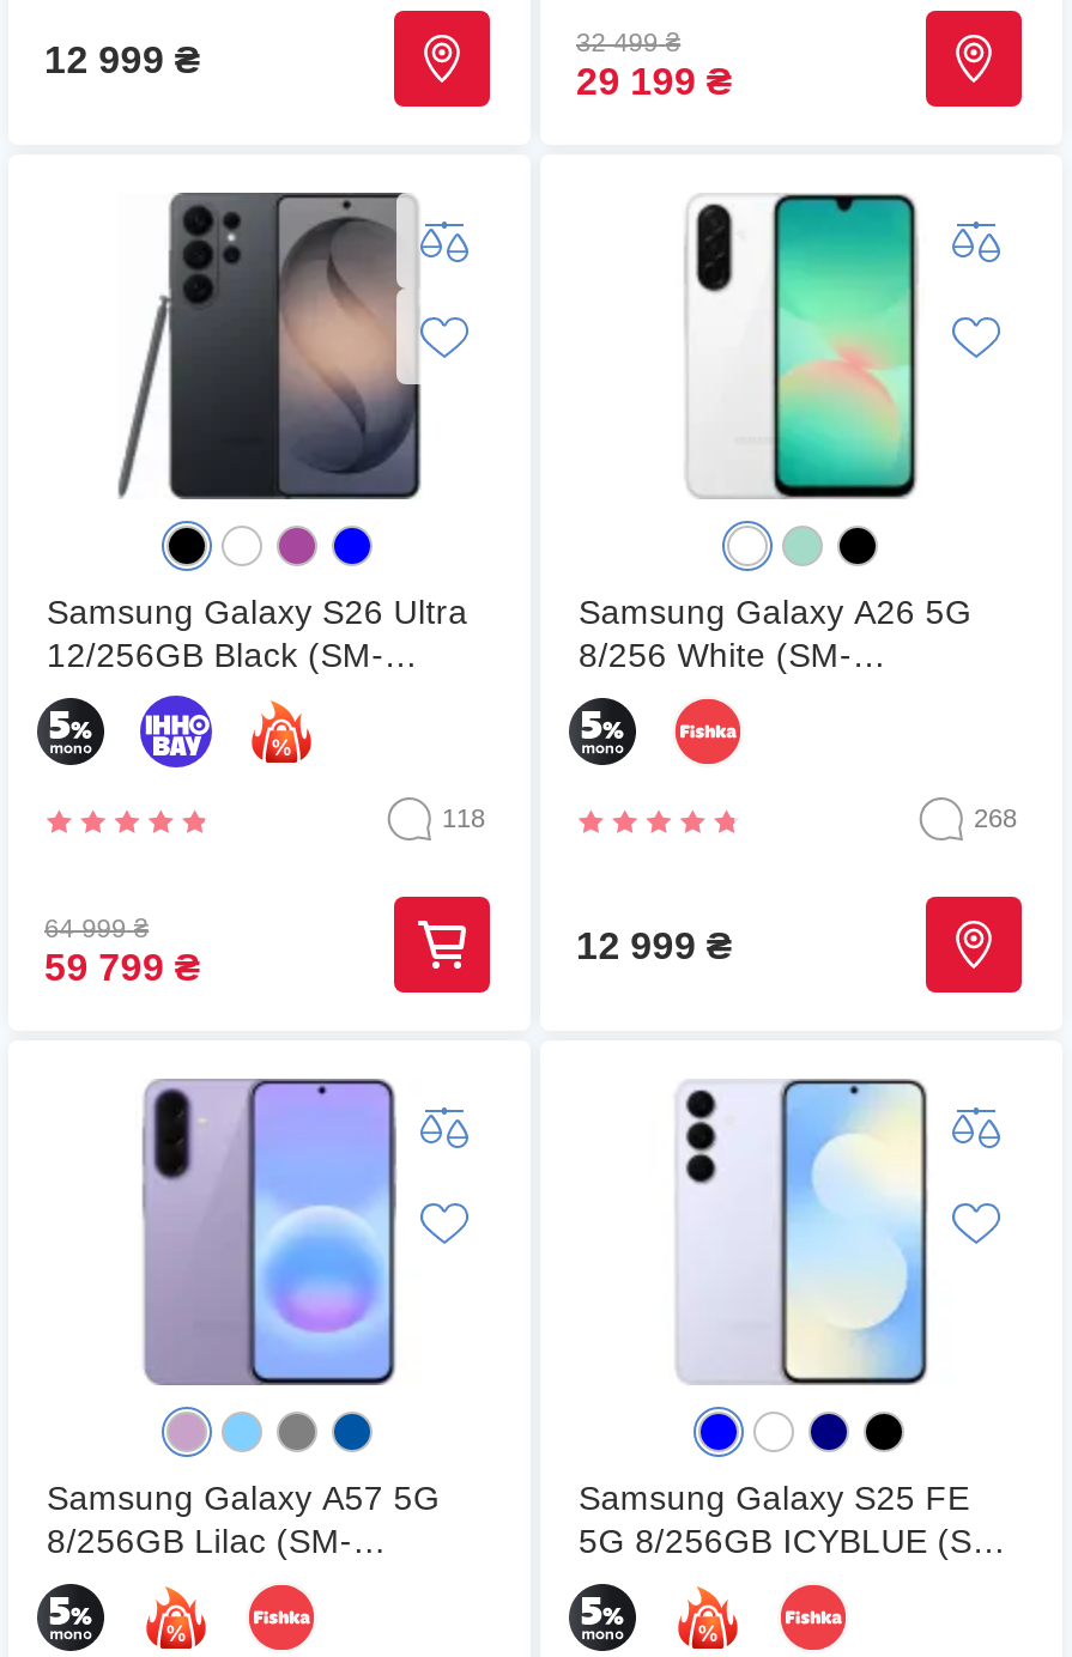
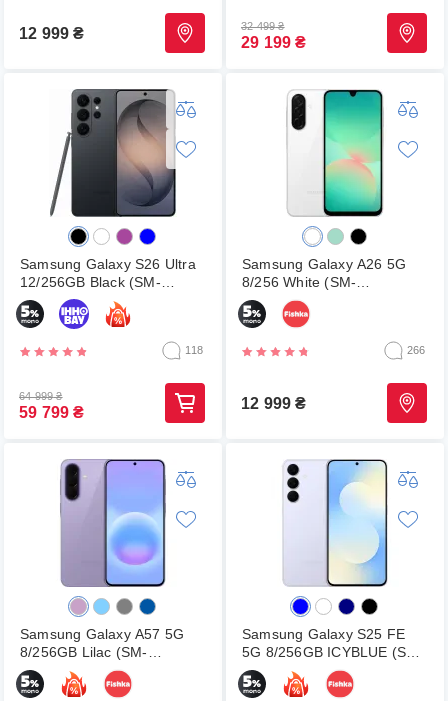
[974,803,1017,832] 268 -> [407,344,425,356] 266

